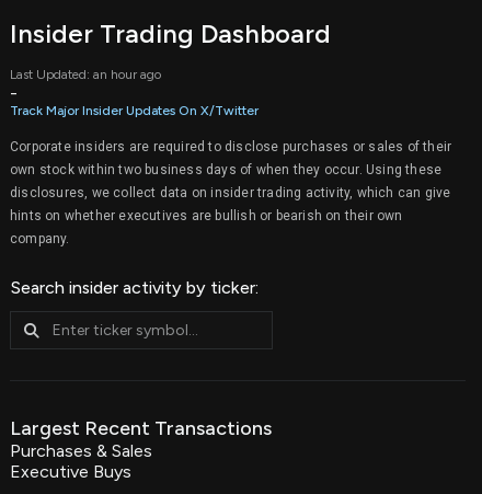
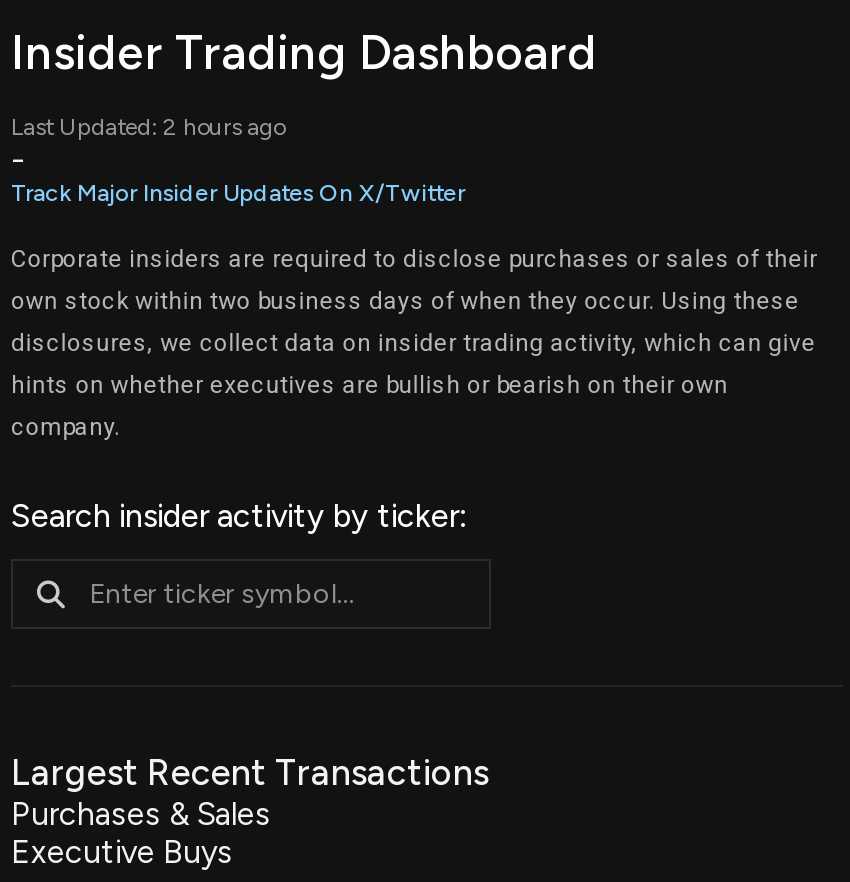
[10,67,161,82] Last Updated: an hour ago -> [11,113,285,141] Last Updated: 2 hours ago

